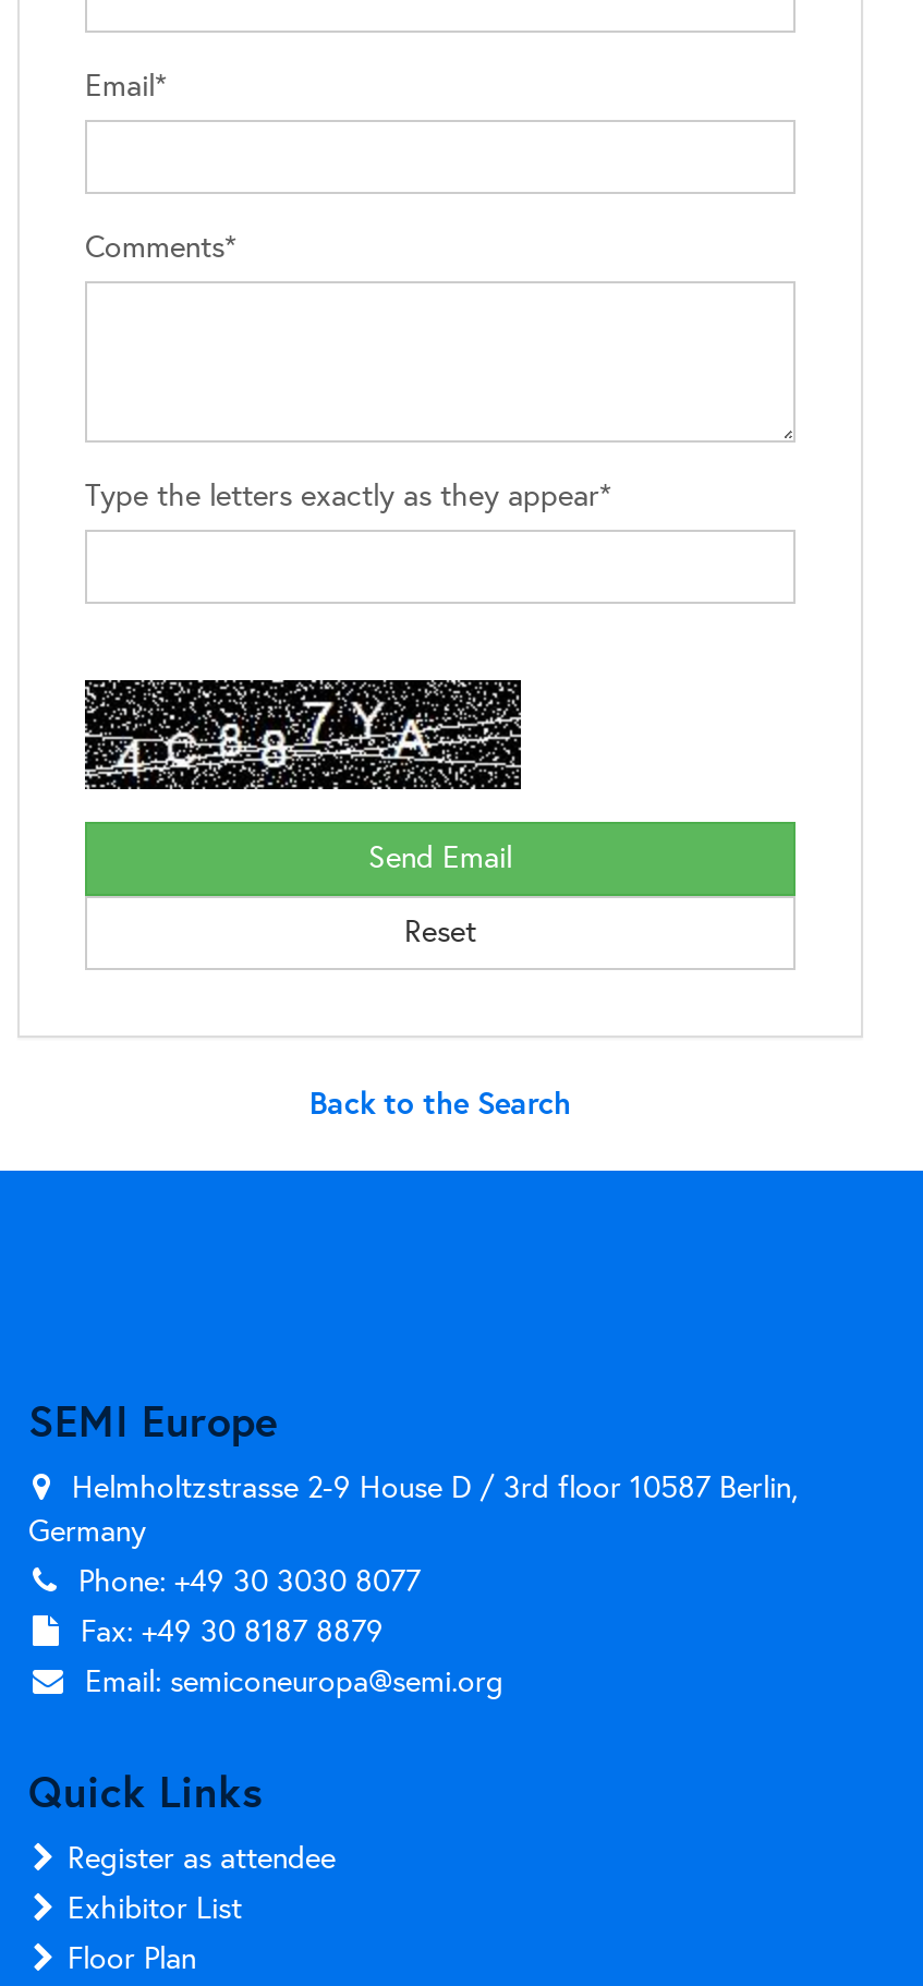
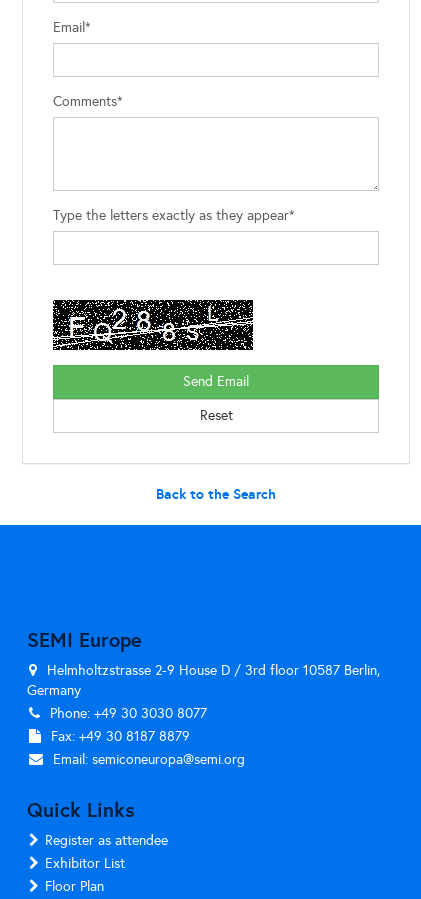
[85,680,521,789] [image] -> [53,300,253,350] [image]

